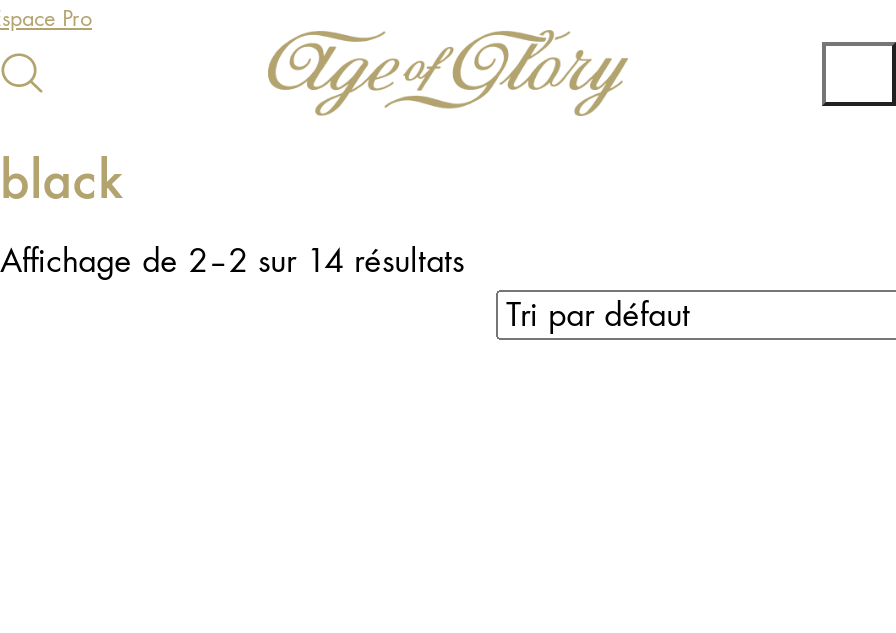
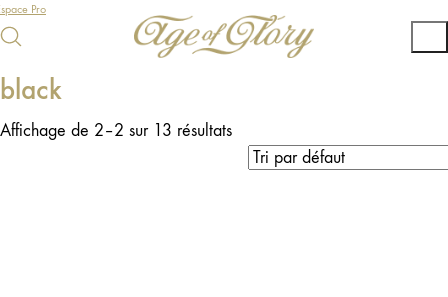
[0,240,464,282] Affichage de 2–2 sur 14 résultats -> [0,120,232,141] Affichage de 2–2 sur 13 résultats

